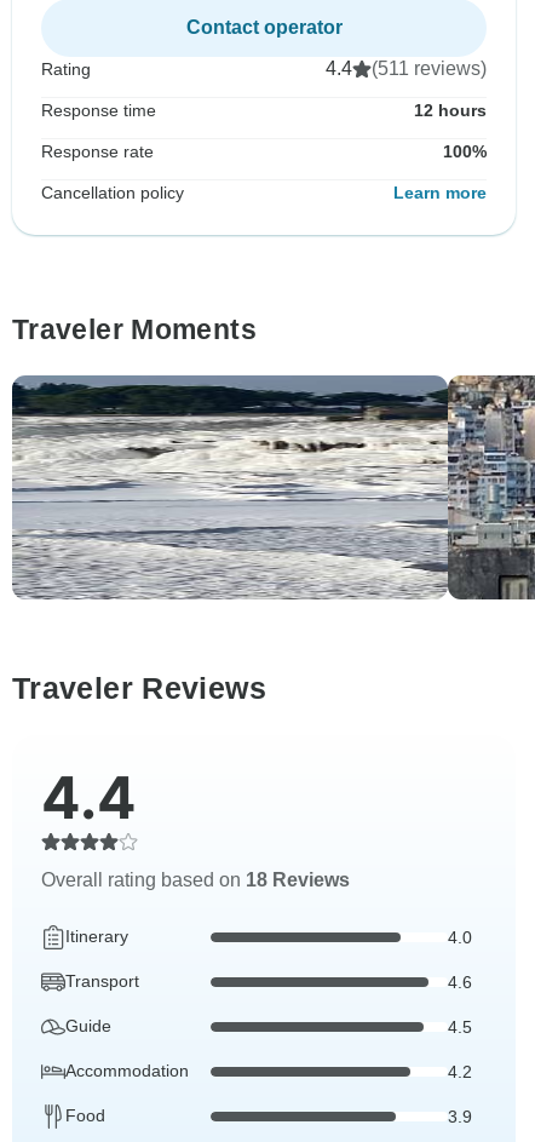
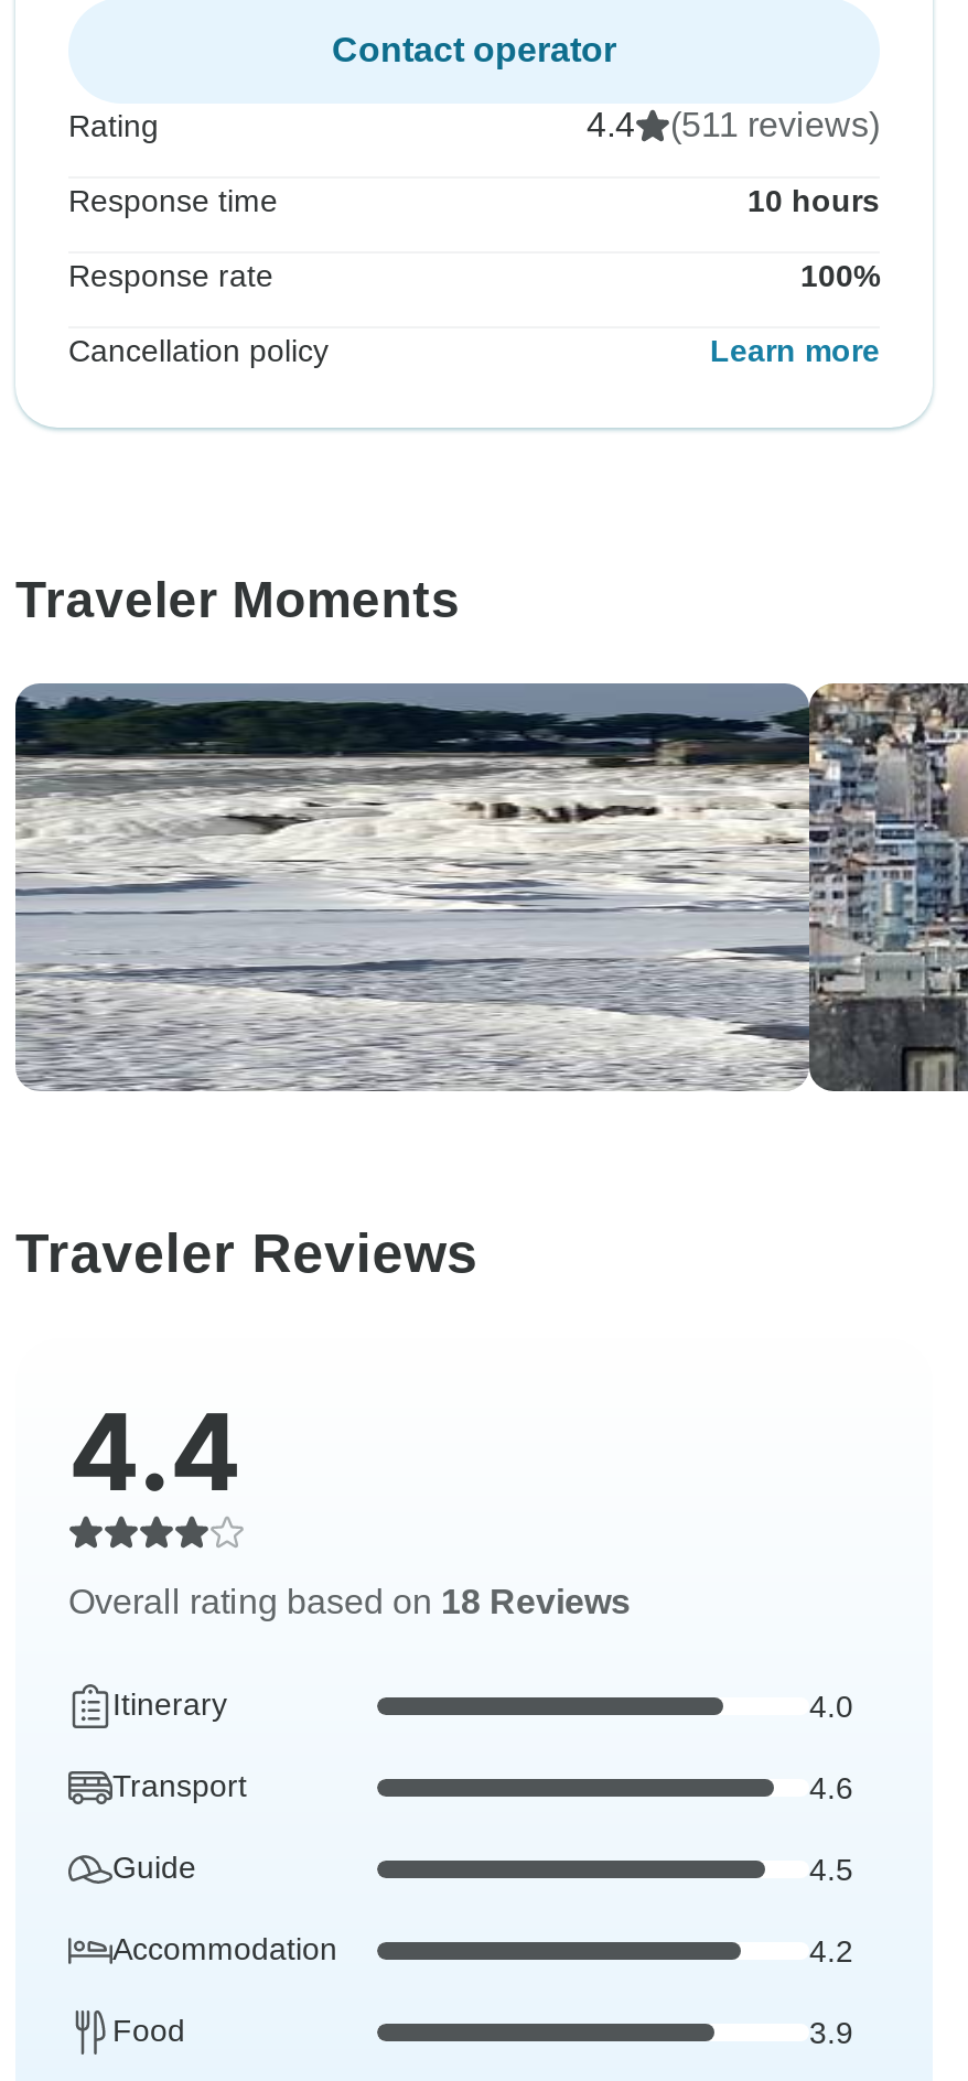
[414,101,487,120] 12 hours -> [747,184,880,219] 10 hours

